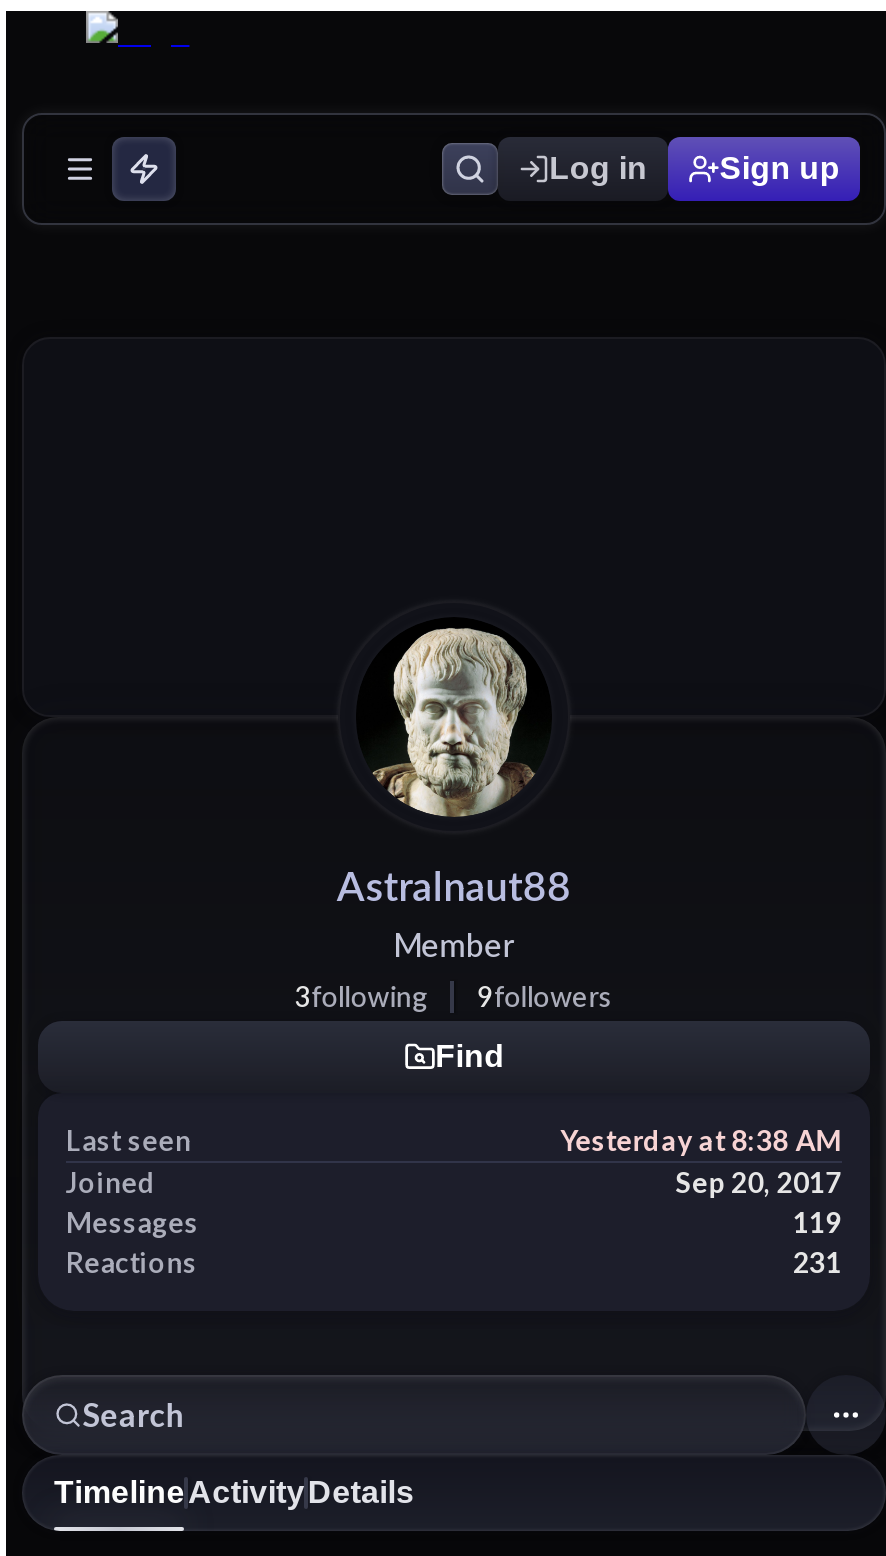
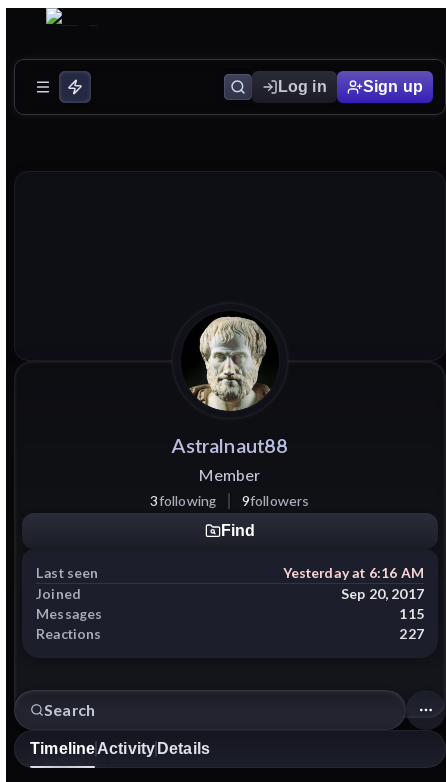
[561,1123,842,1157] Yesterday at 8:38 AM -> [283,564,424,581] Yesterday at 6:16 AM
[793,1205,842,1239] 119 -> [399,605,424,622] 115
[793,1245,842,1279] 231 -> [399,625,424,642] 227

